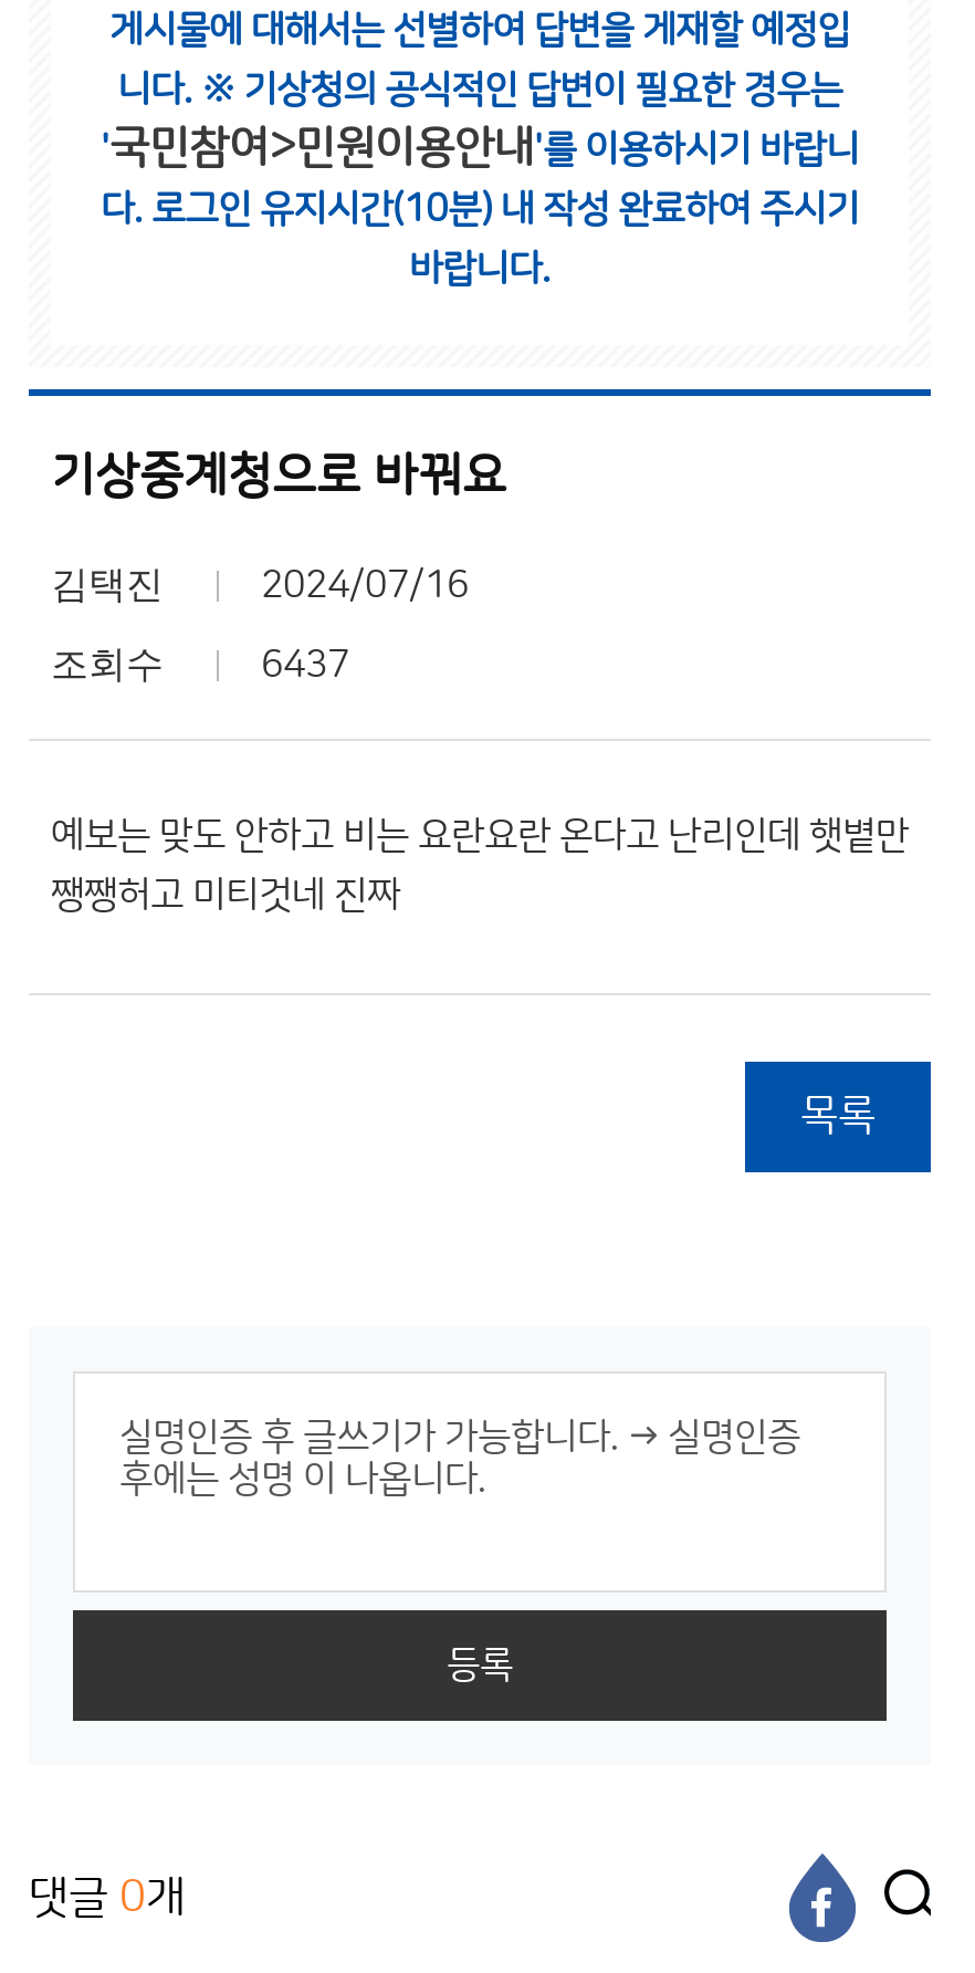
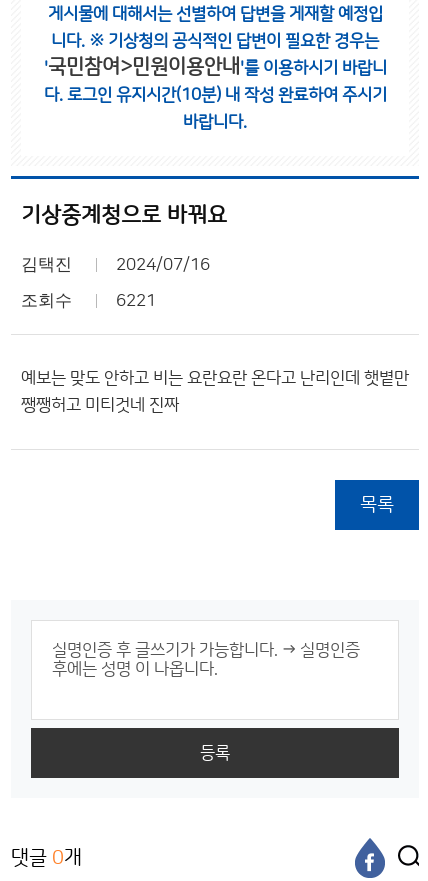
[252,646,349,686] 6437 -> [112,292,156,310] 6221

